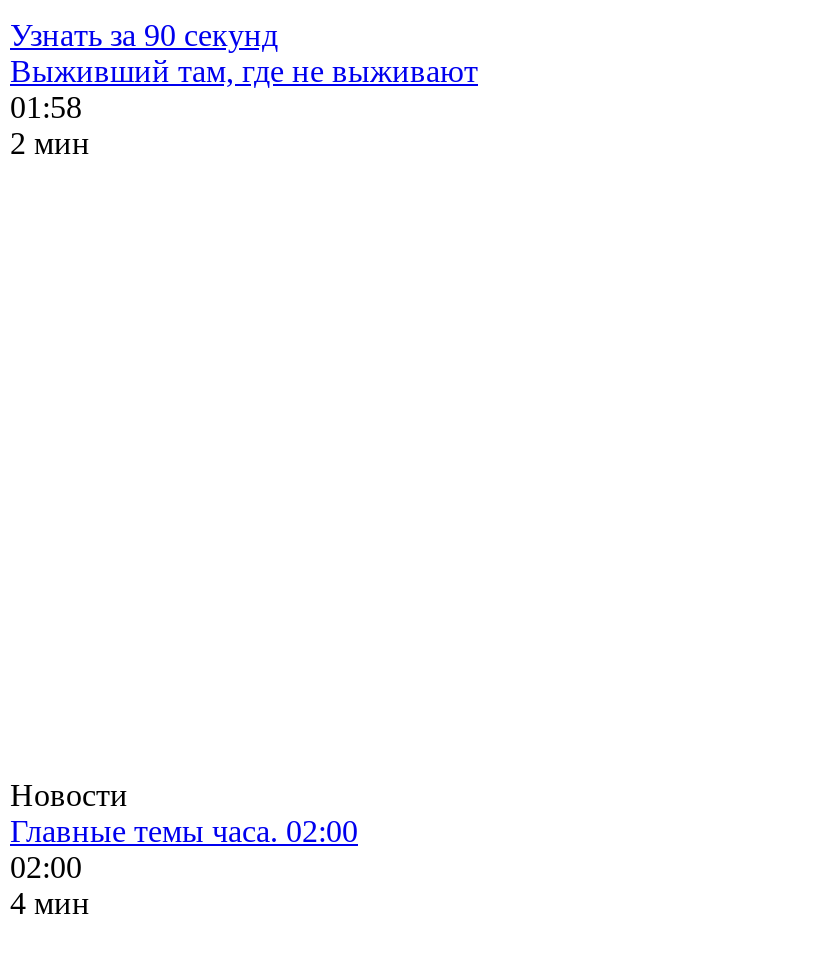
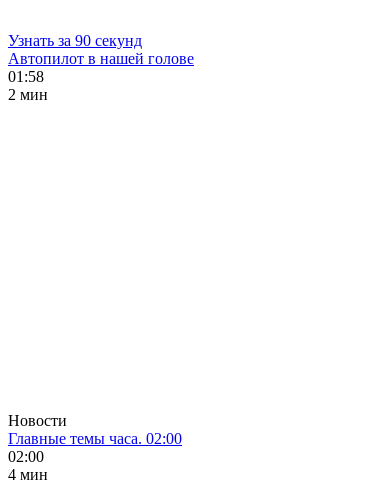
[10,54,478,88] Выживший там, где не выживают -> [8,50,194,67] Автопилот в нашей голове

